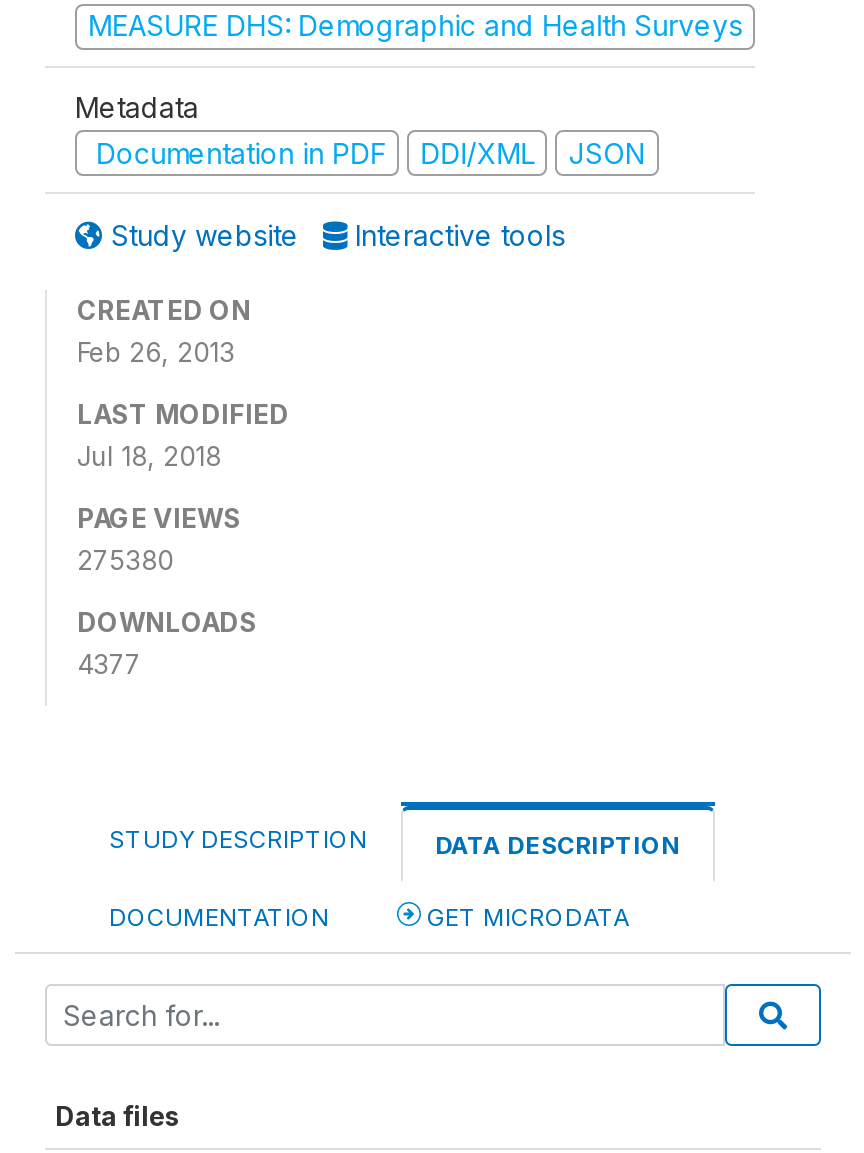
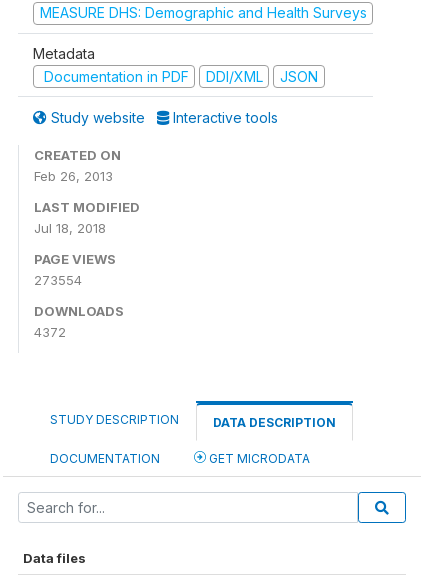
[77,544,173,576] 275380 -> [34,272,82,288] 273554
[77,648,141,680] 4377 -> [34,324,66,340] 4372

